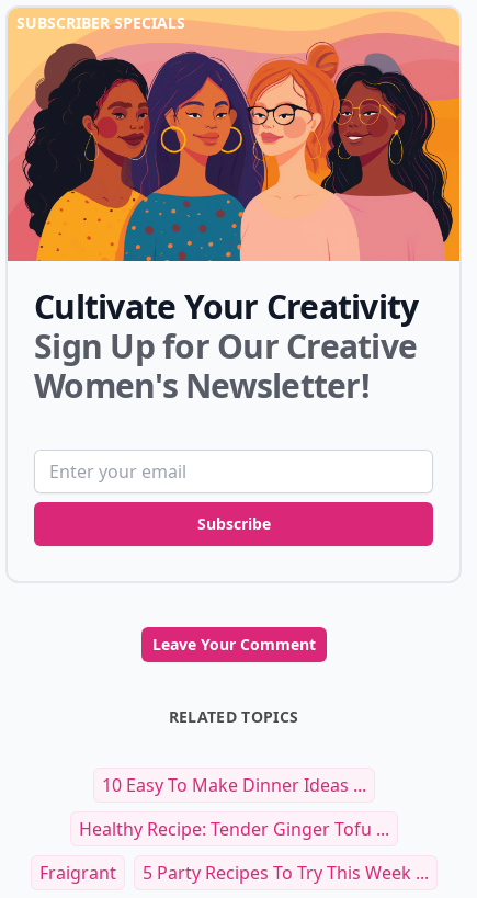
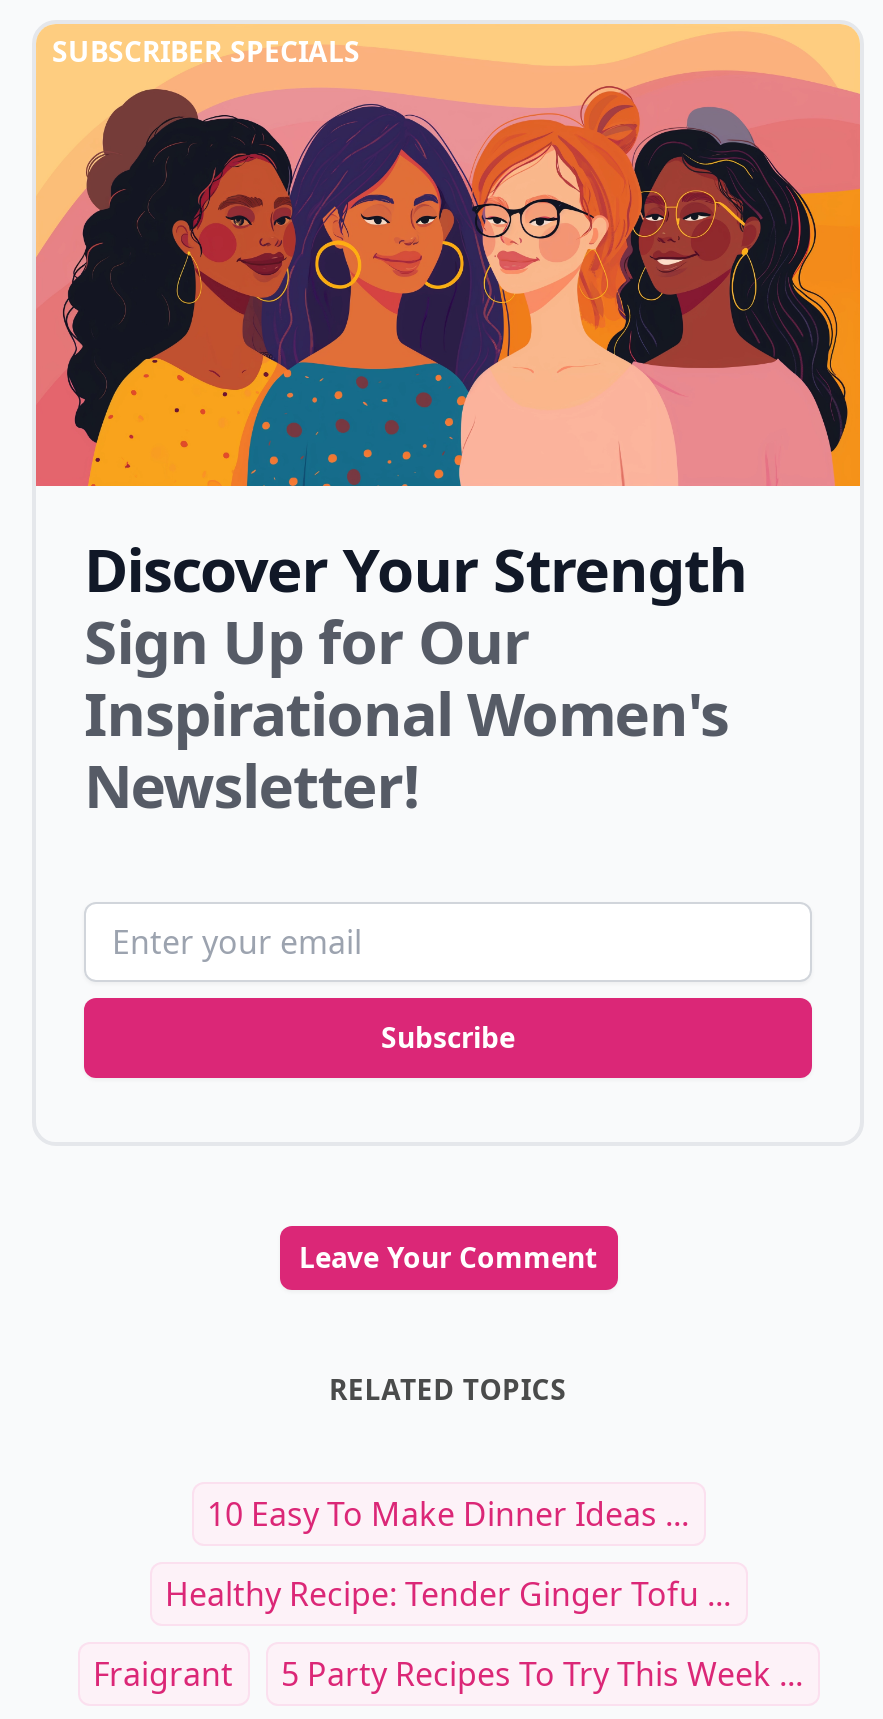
[34,284,418,408] Cultivate Your Creativity | Sign Up for Our Creative | Women's Newsletter! -> [84,528,747,826] Discover Your Strength | Sign Up for Our | Inspirational Women's | Newsletter!

